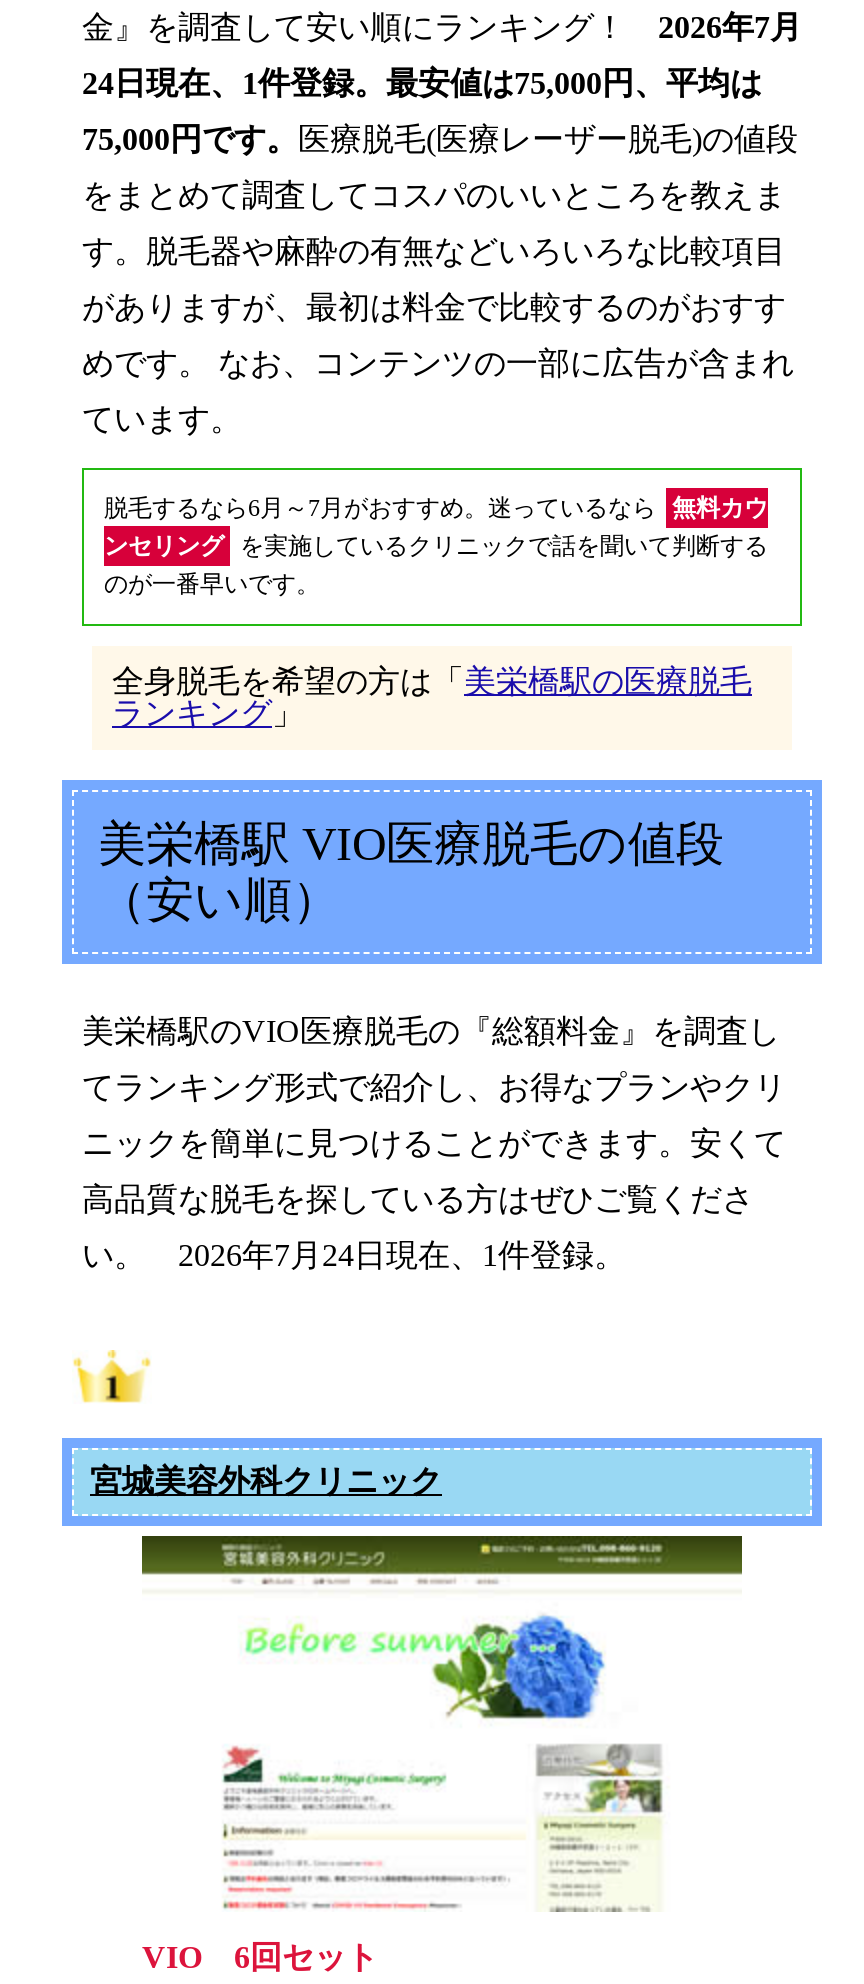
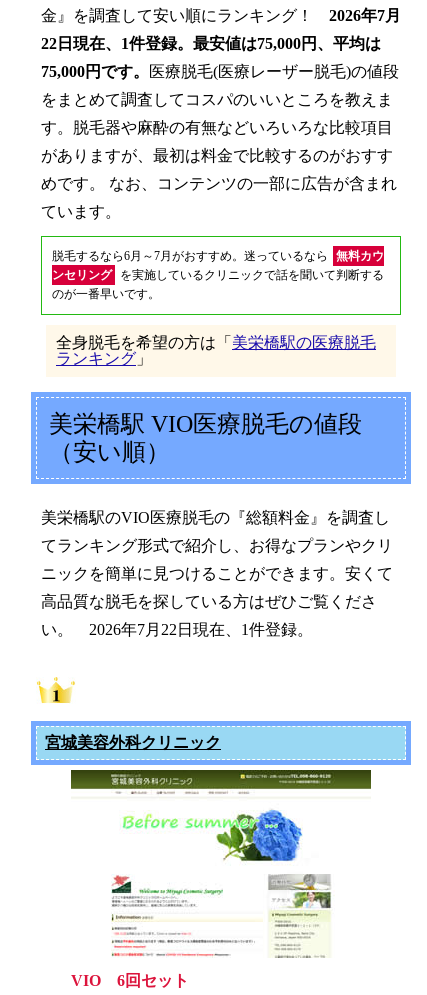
[82,66,762,100] 24日現在、1件登録。最安値は75,000円、平均は -> [41,35,381,52] 22日現在、1件登録。最安値は75,000円、平均は
[82,1238,626,1272] い。 2026年7月24日現在、1件登録。 -> [41,621,313,638] い。 2026年7月22日現在、1件登録。

